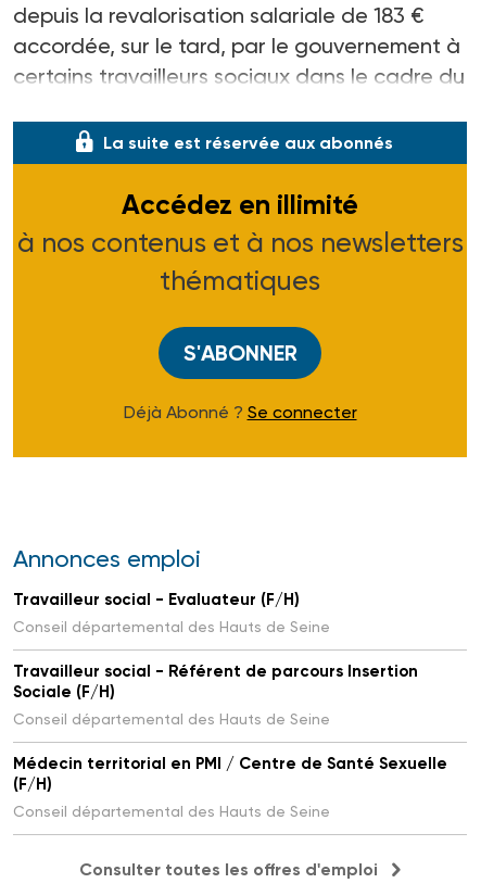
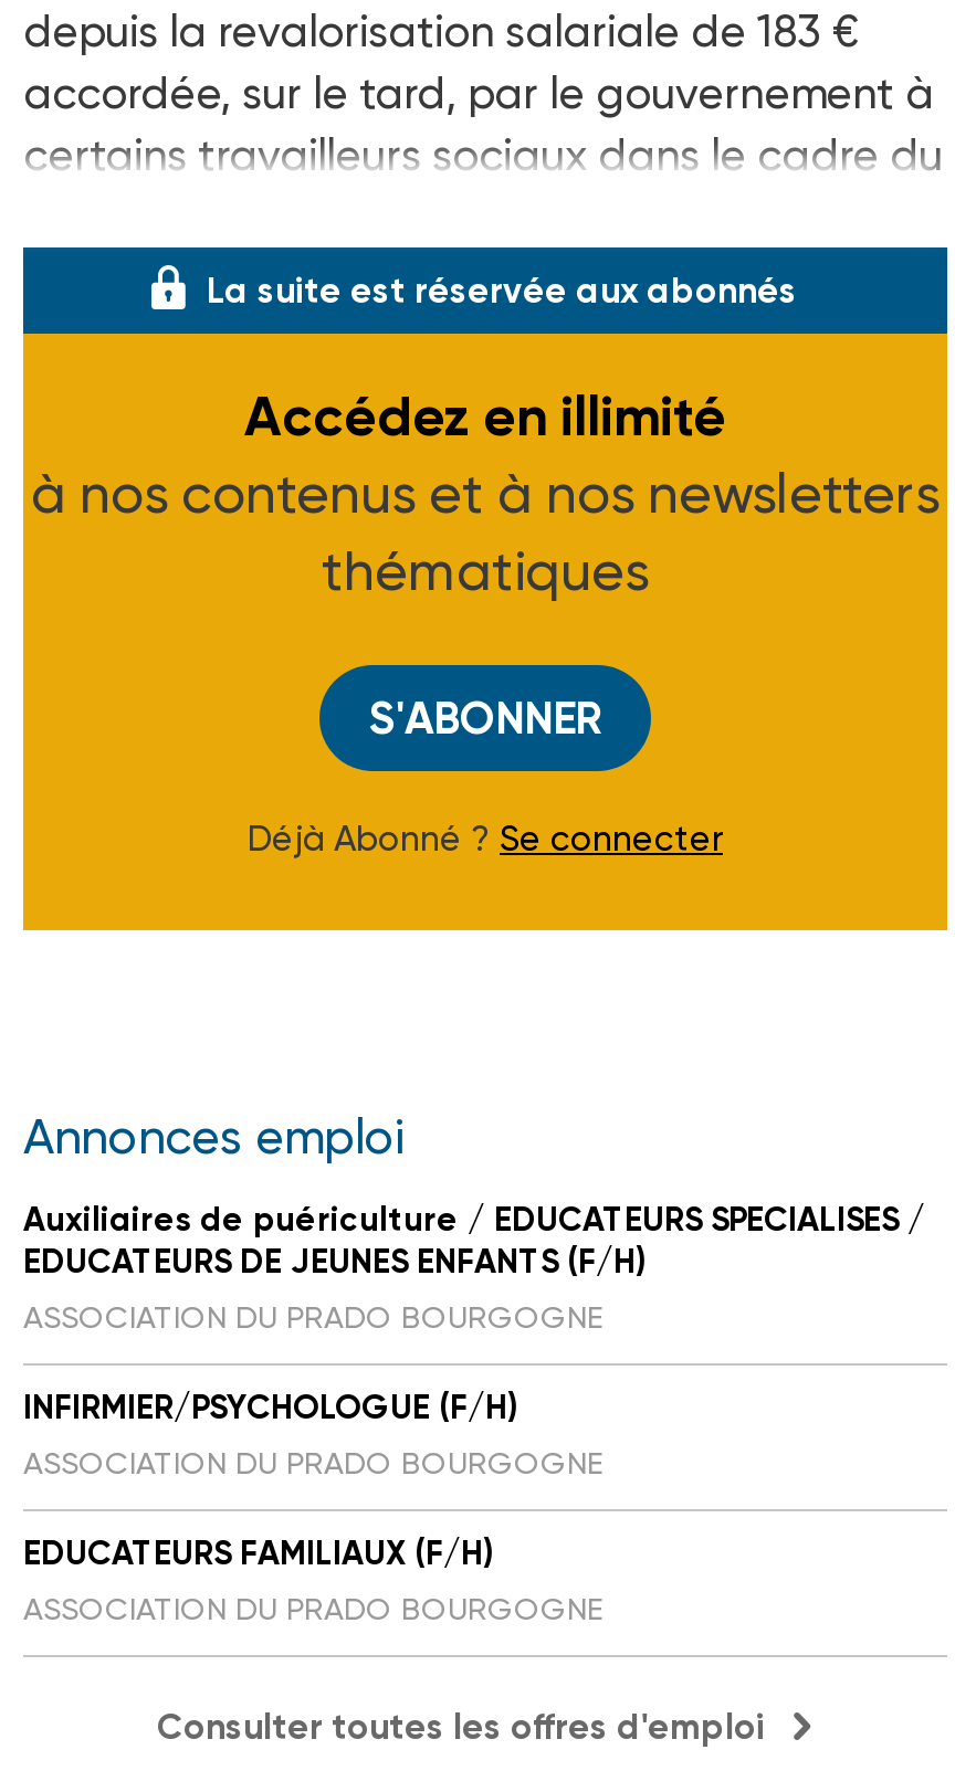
[13,590,330,635] Travailleur social - Evaluateur (F/H) | Conseil départemental des Hauts de Seine -> [23,1200,925,1335] Auxiliaires de puériculture / EDUCATEURS SPECIALISES / | EDUCATEURS DE JEUNES ENFANTS (F/H) | ASSOCIATION DU PRADO BOURGOGNE
[13,661,418,728] Travailleur social - Référent de parcours Insertion | Sociale (F/H) | Conseil départemental des Hauts de Seine -> [23,1388,602,1480] INFIRMIER/PSYCHOLOGUE (F/H) | ASSOCIATION DU PRADO BOURGOGNE
[13,754,447,820] Médecin territorial en PMI / Centre de Santé Sexuelle | (F/H) | Conseil départemental des Hauts de Seine -> [23,1533,602,1626] EDUCATEURS FAMILIAUX (F/H) | ASSOCIATION DU PRADO BOURGOGNE

